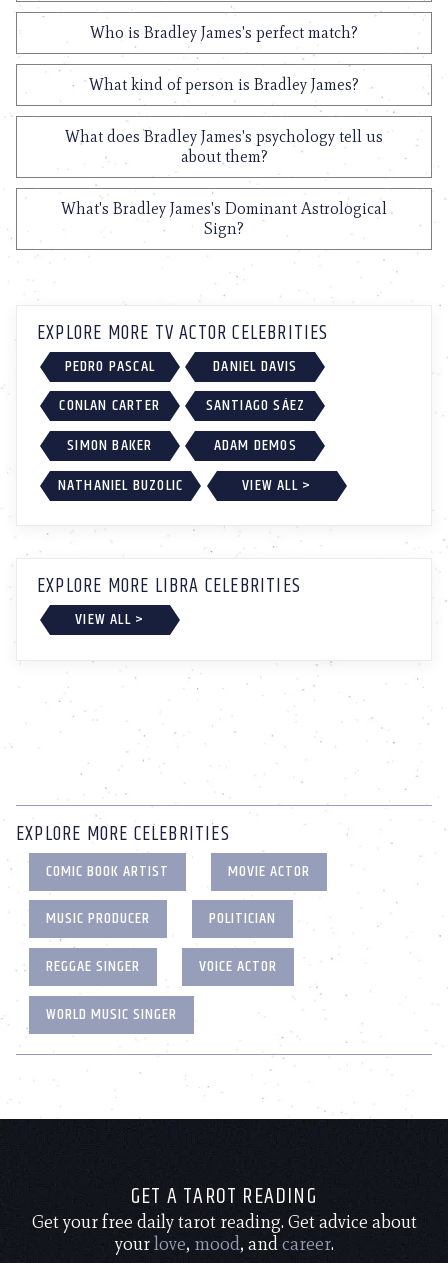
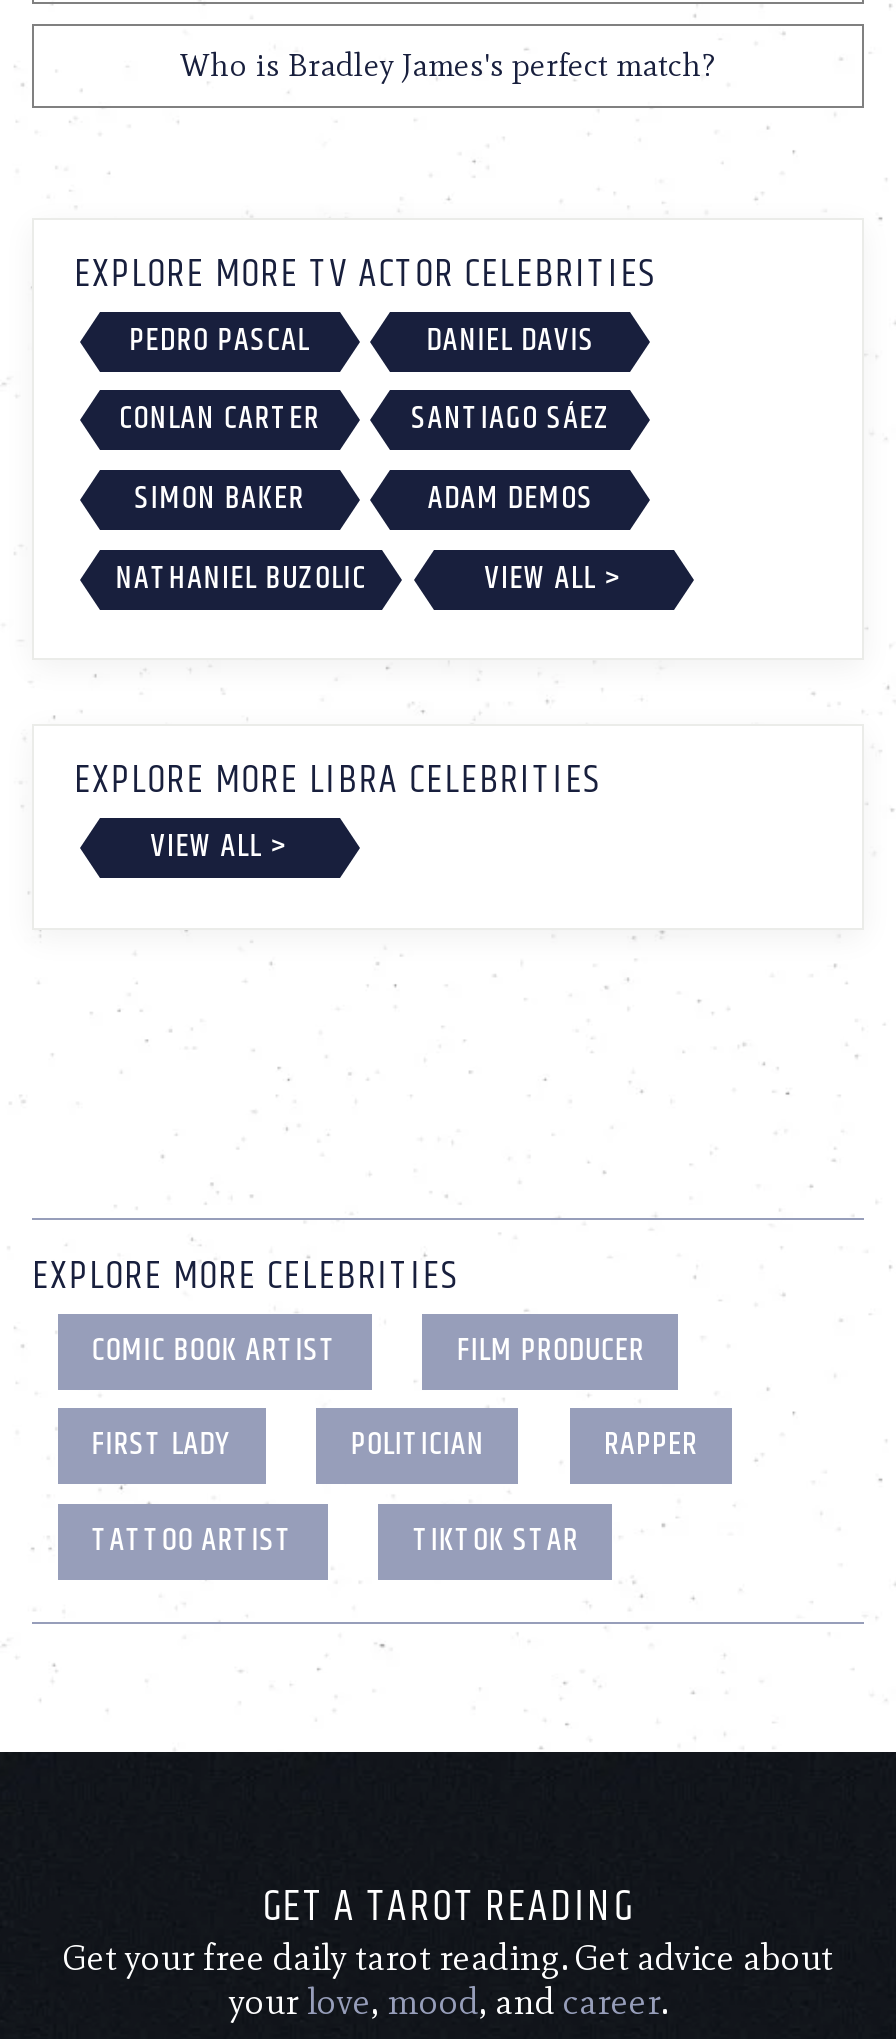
[61,75,387,238] What kind of person is Bradley James? | What does Bradley James's psychology tell us | about them? | What's Bradley James's Dominant Astrological | Sign? -> none
[228,859,310,884] MOVIE ACTOR -> [457,1326,645,1376] FILM PRODUCER
[46,906,150,931] MUSIC PRODUCER -> [92,1421,232,1471] FIRST LADY
[46,954,277,979] REGGAE SINGER | VOICE ACTOR -> [604,1421,698,1471] RAPPER
[46,1001,177,1026] WORLD MUSIC SINGER -> [92,1516,579,1566] TATTOO ARTIST | TIKTOK STAR

